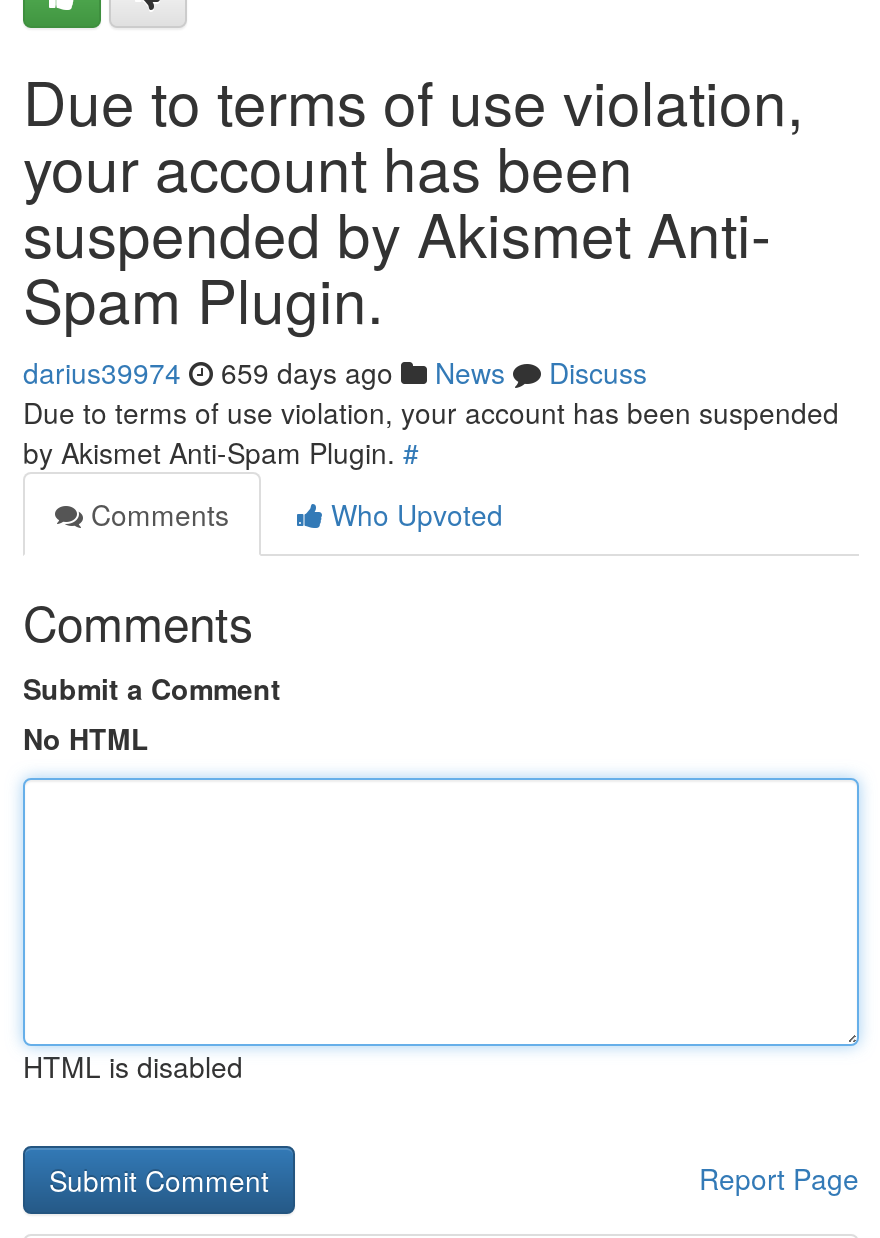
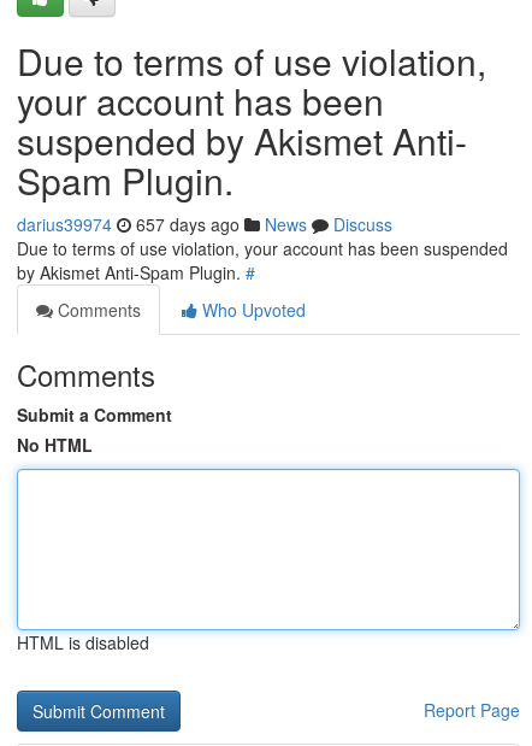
[23,352,647,392] darius39974 659 days ago News Discuss -> [17,212,392,236] darius39974 657 days ago News Discuss

